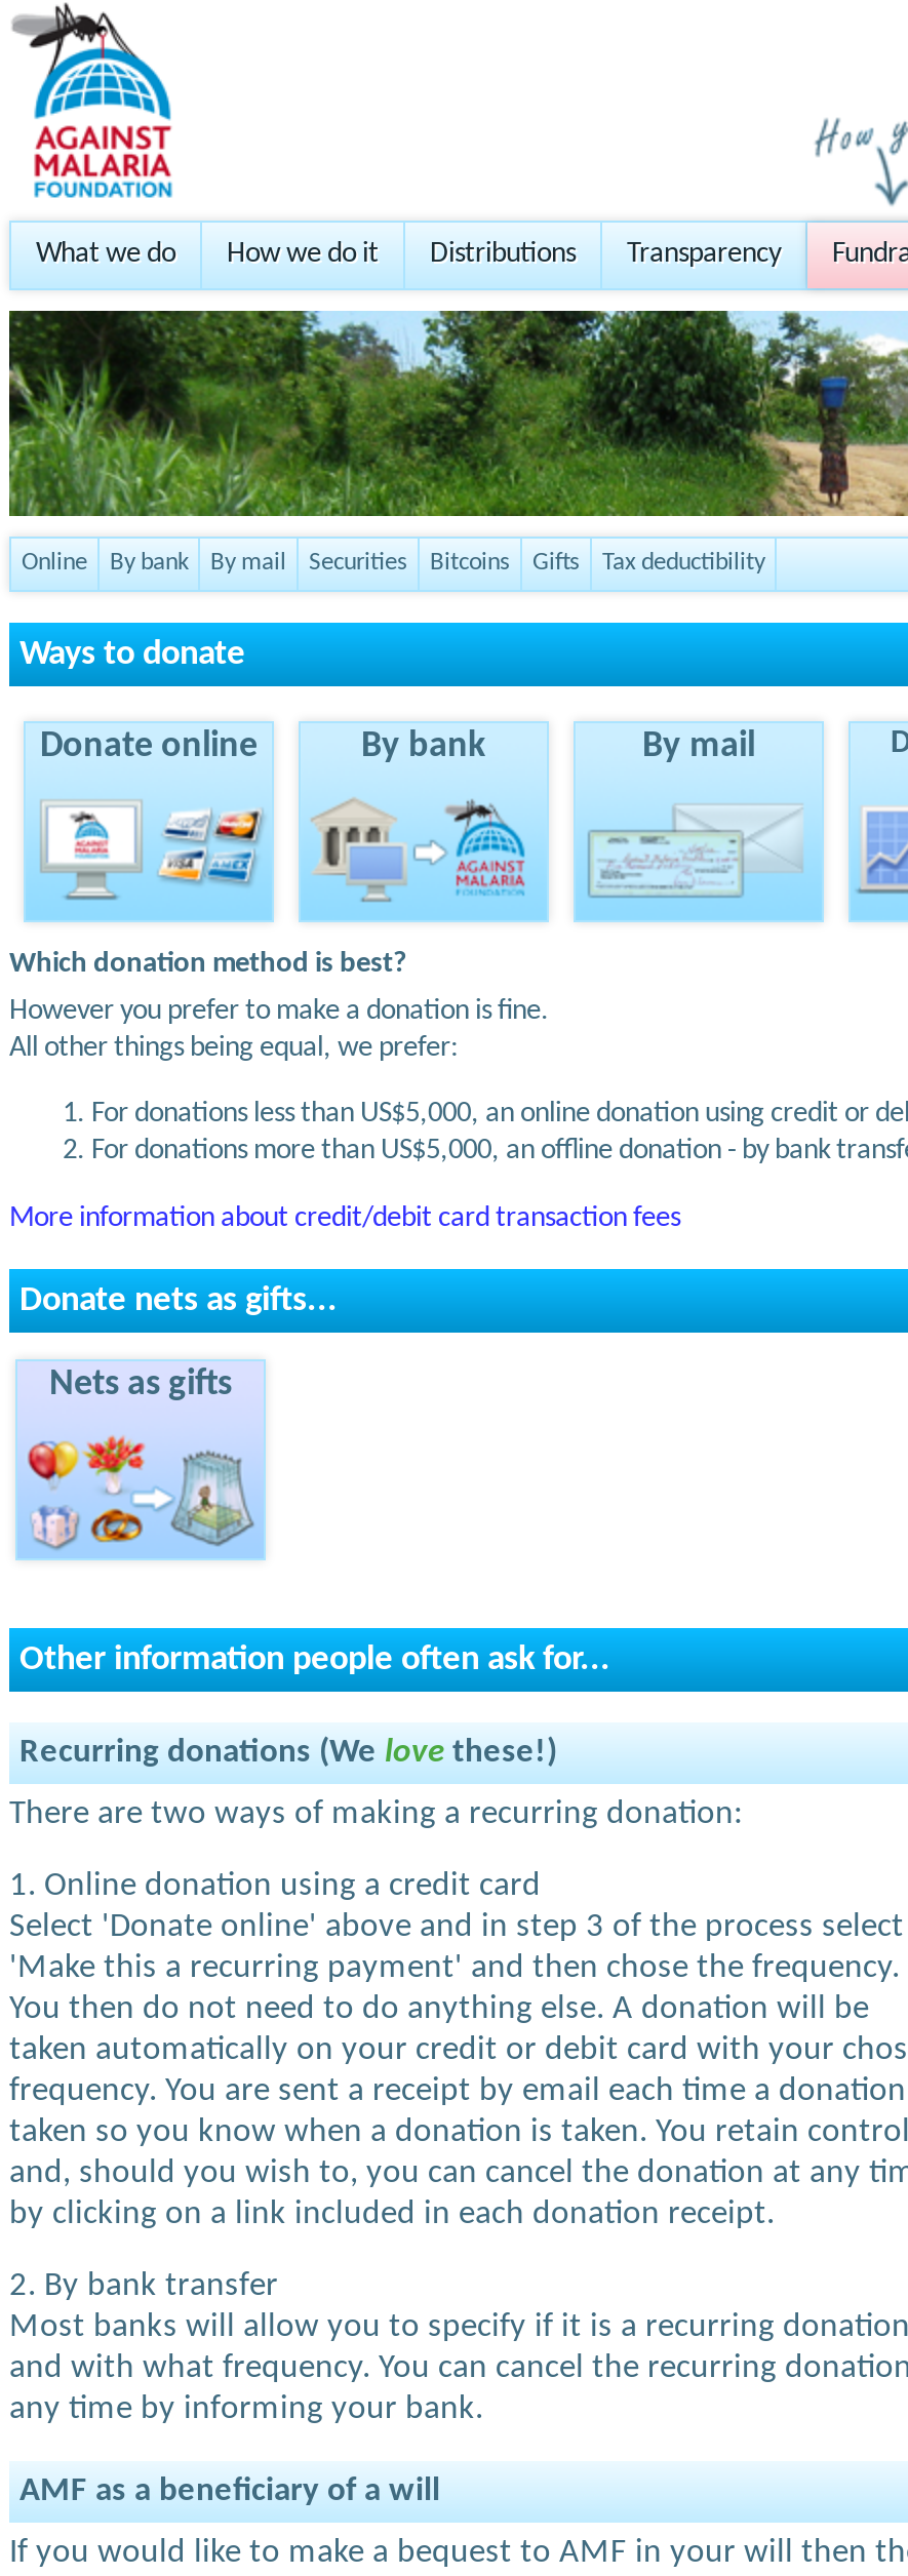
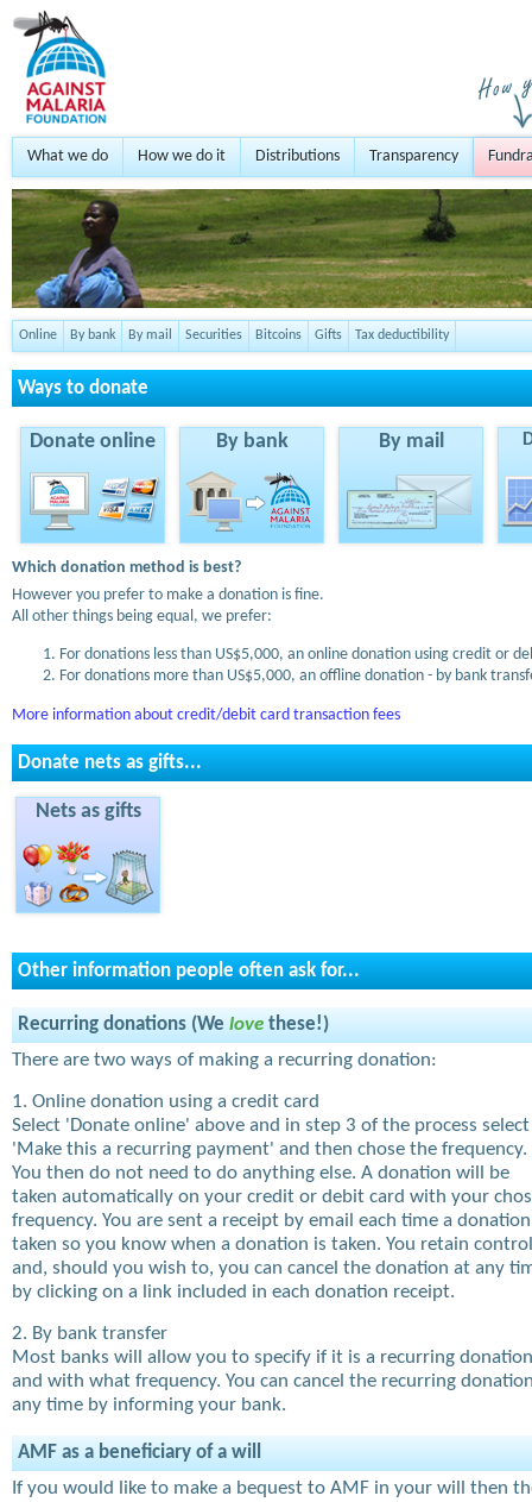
[9,309,902,518] [image] -> [11,188,528,309] [image]

